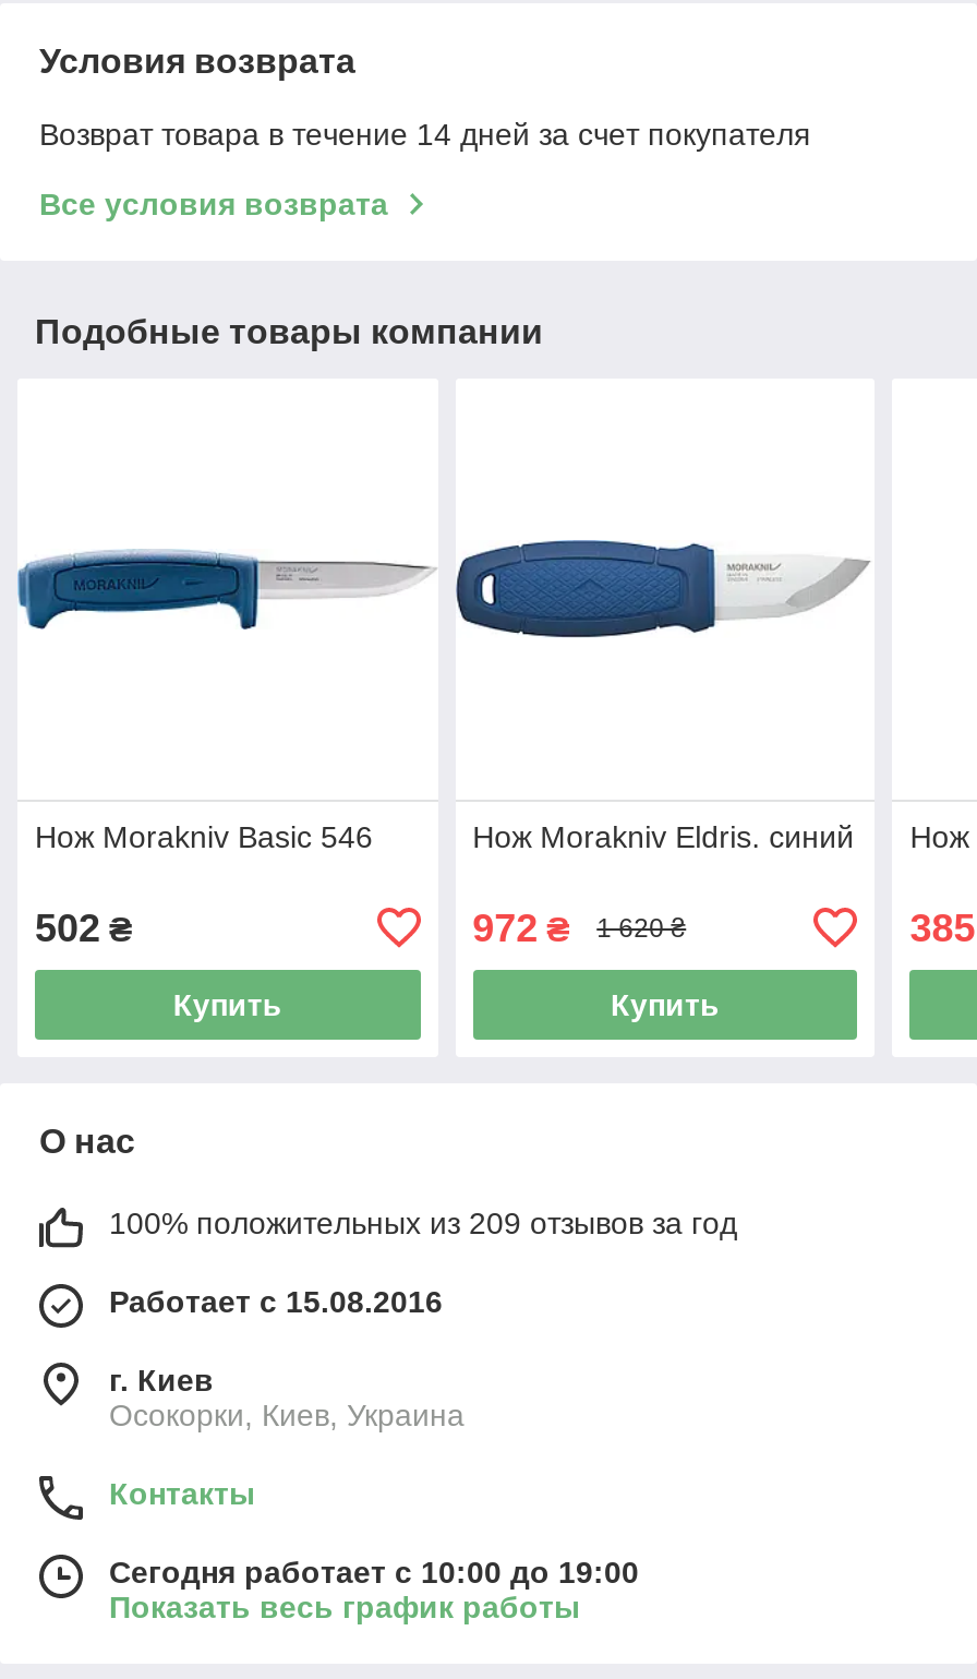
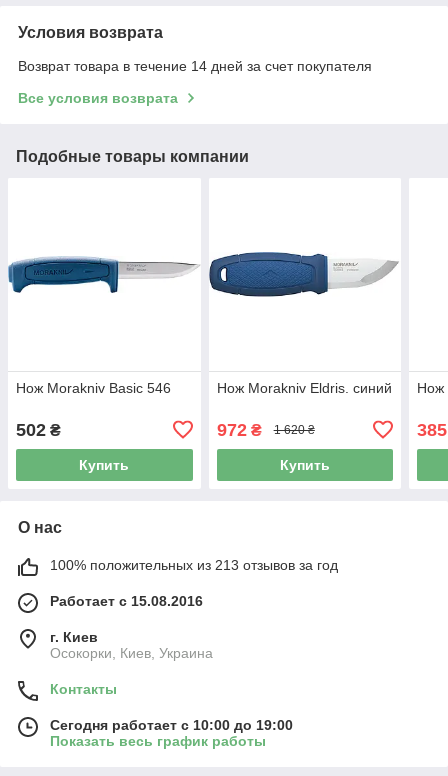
[109,1205,737,1240] 100% положительных из 209 отзывов за год -> [50,557,338,573] 100% положительных из 213 отзывов за год

